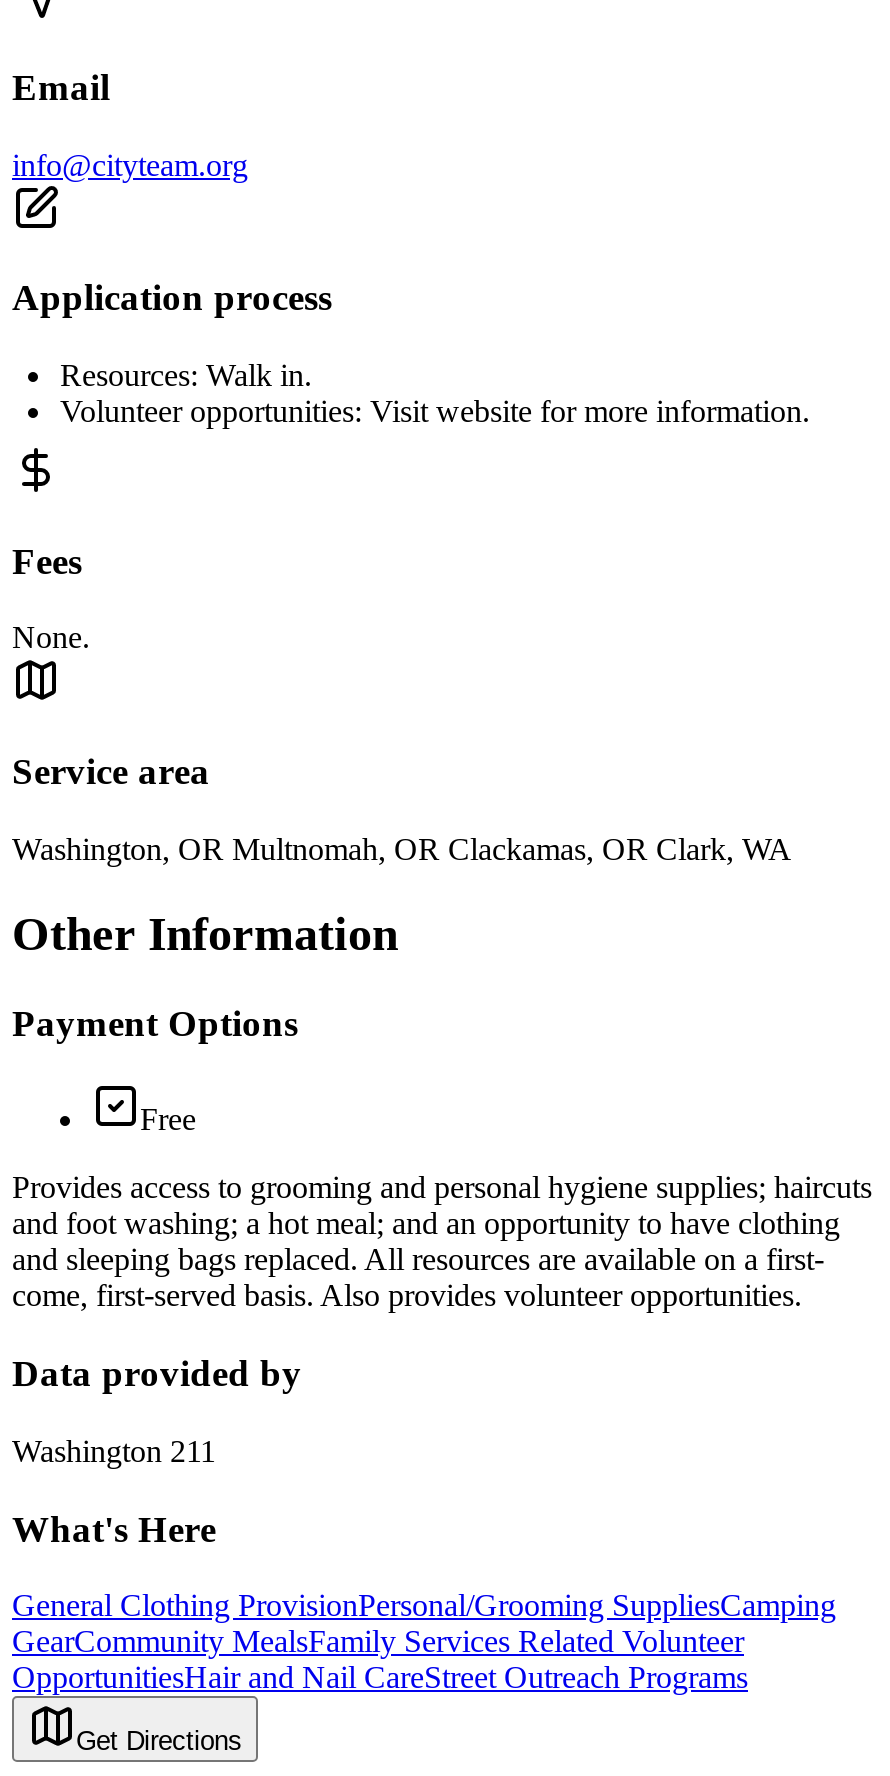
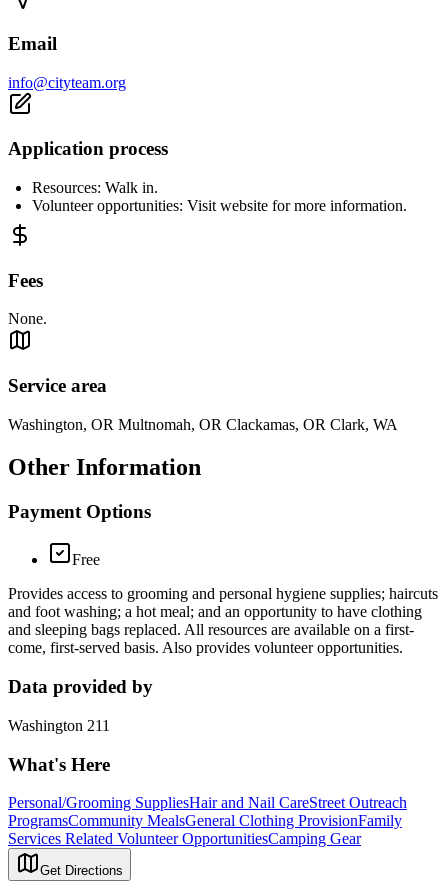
[12,1589,836,1695] General Clothing ProvisionPersonal/Grooming SuppliesCamping | GearCommunity MealsFamily Services Related Volunteer | OpportunitiesHair and Nail CareStreet Outreach Programs -> [8,794,407,847] Personal/Grooming SuppliesHair and Nail CareStreet Outreach | ProgramsCommunity MealsGeneral Clothing ProvisionFamily | Services Related Volunteer OpportunitiesCamping Gear

